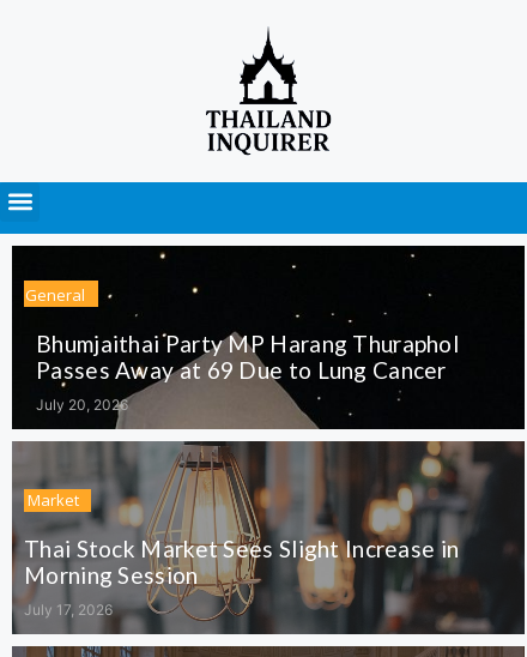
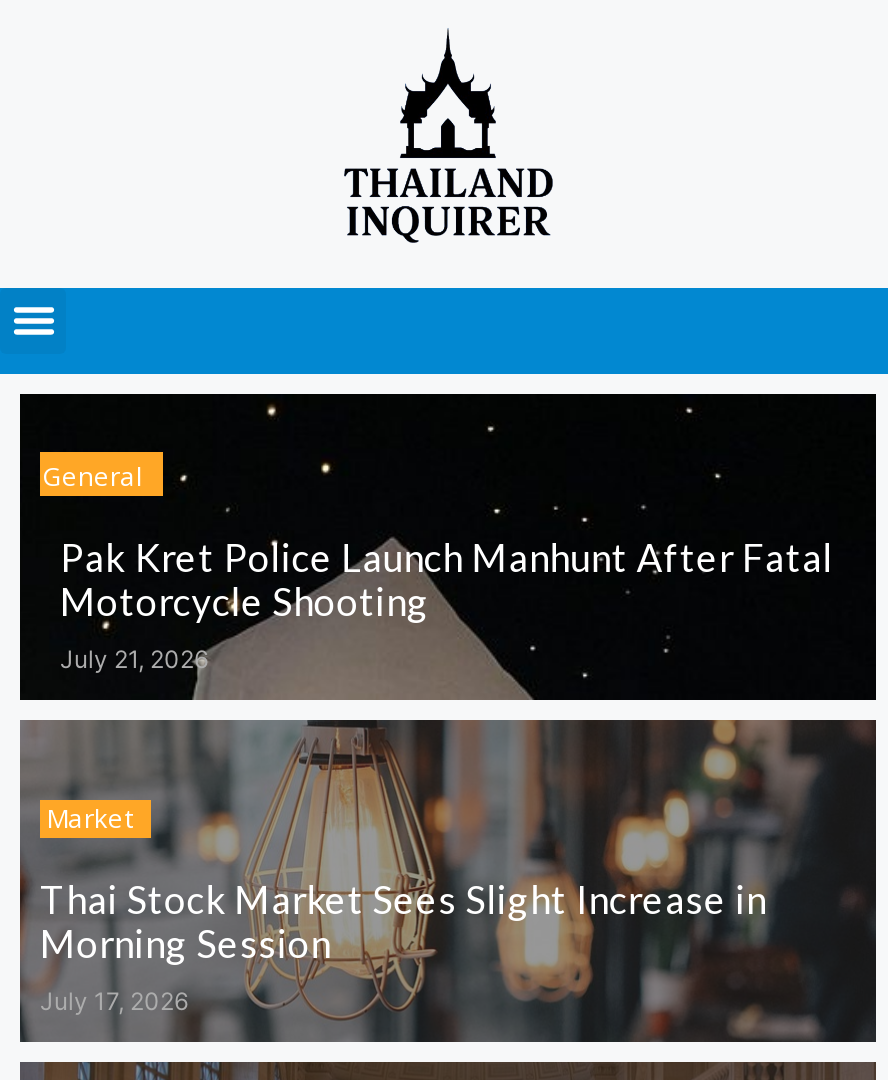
[36,329,459,413] Bhumjaithai Party MP Harang Thuraphol | Passes Away at 69 Due to Lung Cancer | July 20, 2026 -> [60,533,833,673] Pak Kret Police Launch Manhunt After Fatal | Motorcycle Shooting | July 21, 2026

